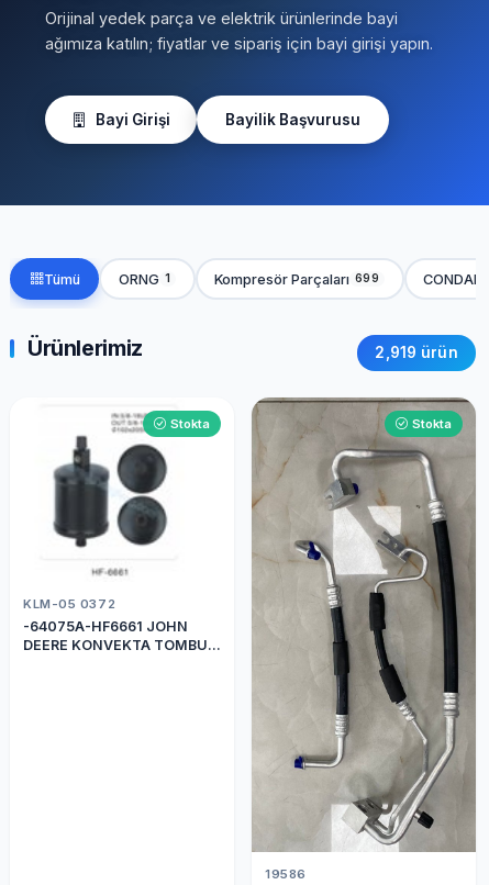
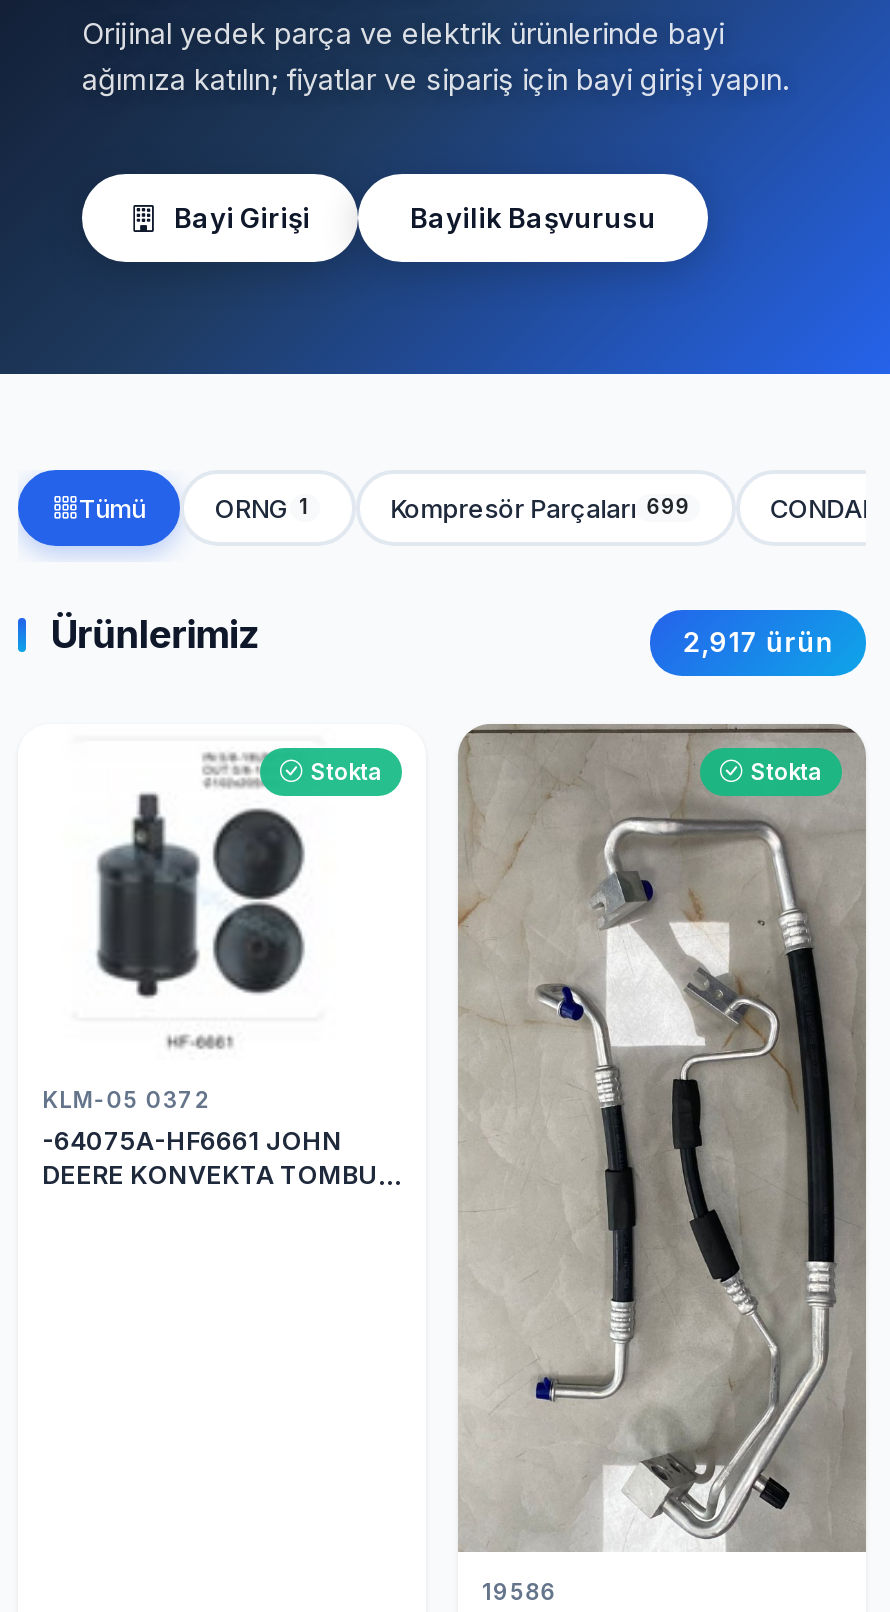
[375,344,458,362] 2,919 ürün -> [683,627,834,659] 2,917 ürün

